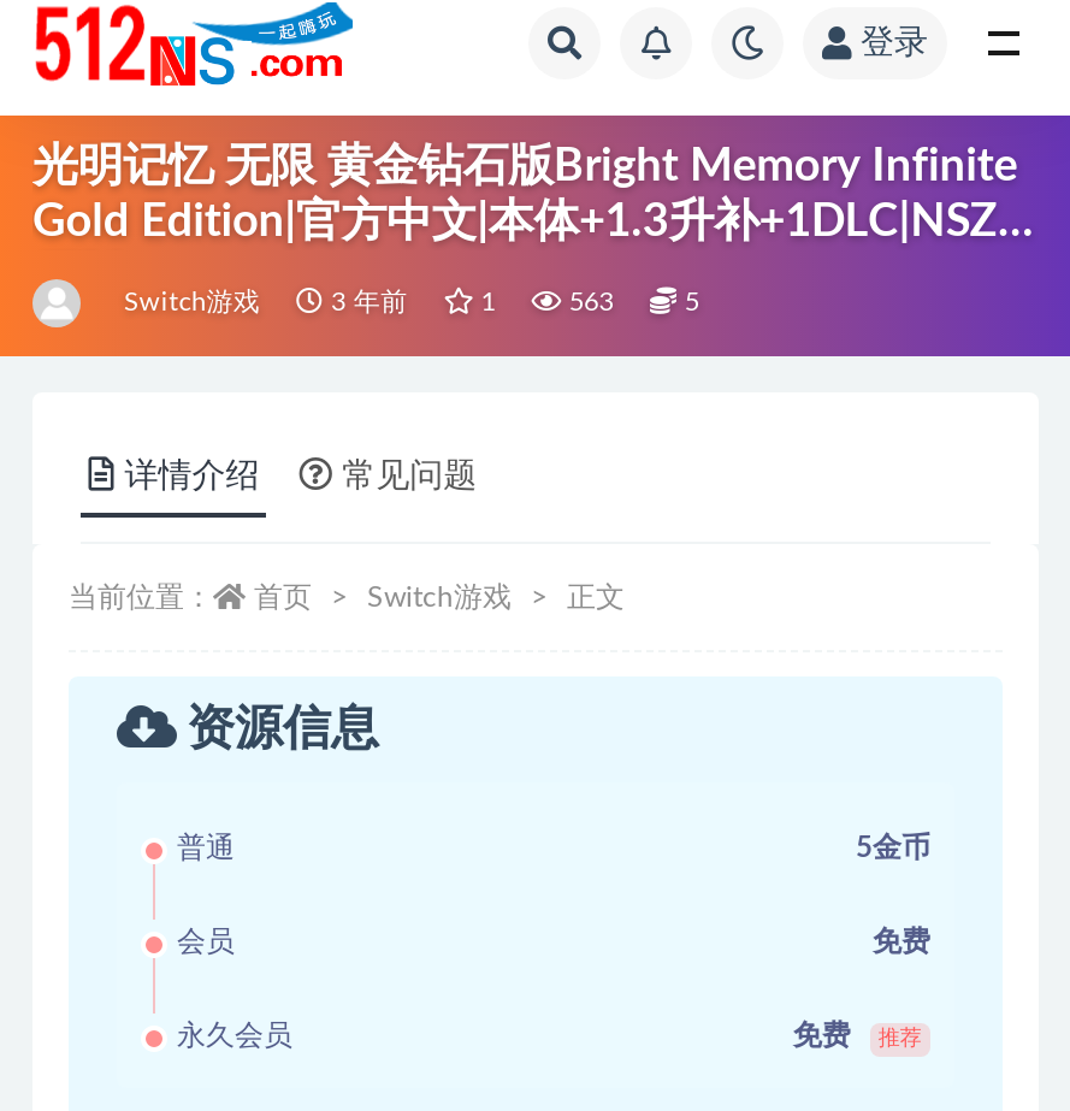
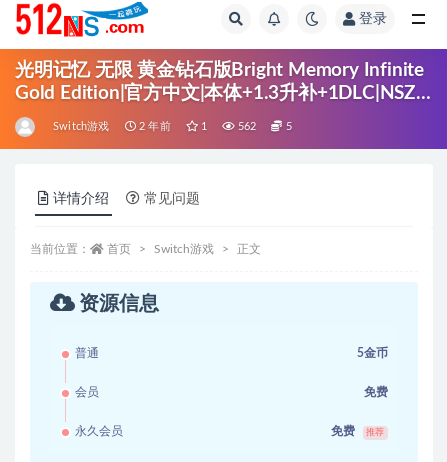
[323,289,408,315] 3 年前 -> [136,121,171,132] 2 年前
[561,289,614,315] 563 -> [235,121,256,132] 562

